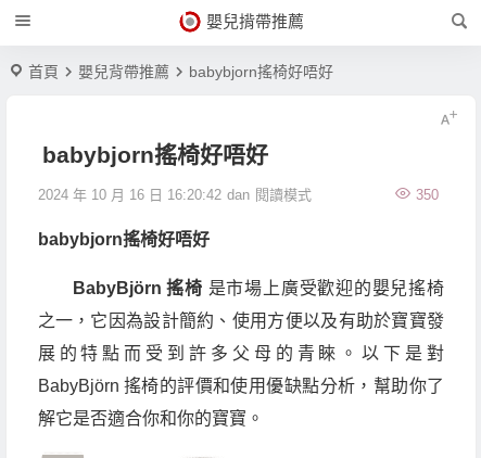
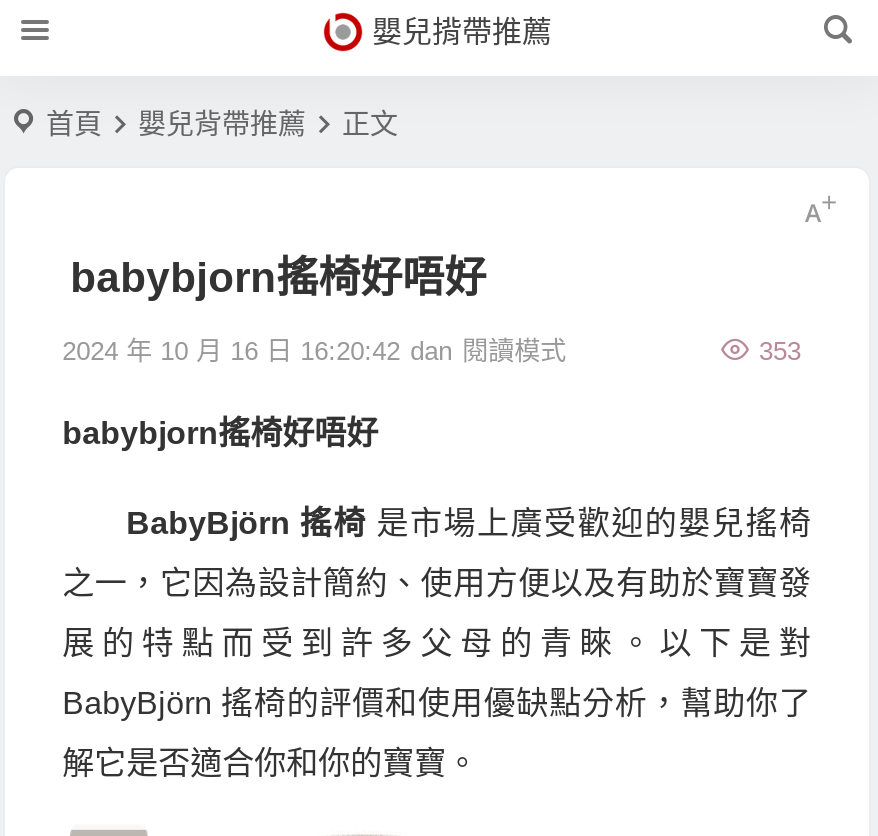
[189,63,334,80] babybjorn搖椅好唔好 -> [342,108,398,140] 正文
[416,187,439,203] 350 -> [759,336,801,366] 353

